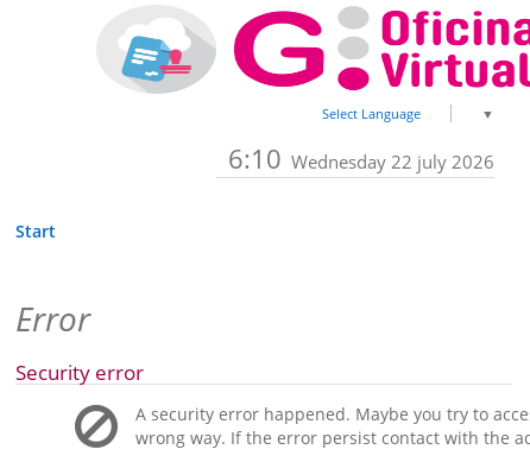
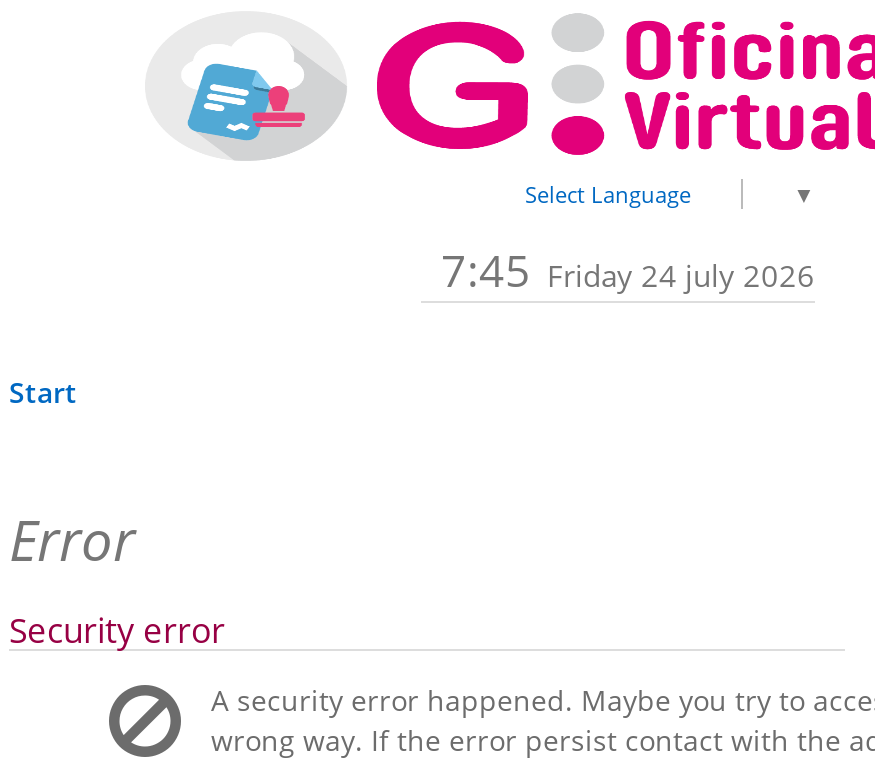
[228,140,494,176] 6:10 Wednesday 22 july 2026 -> [441,239,815,299] 7:45 Friday 24 july 2026

